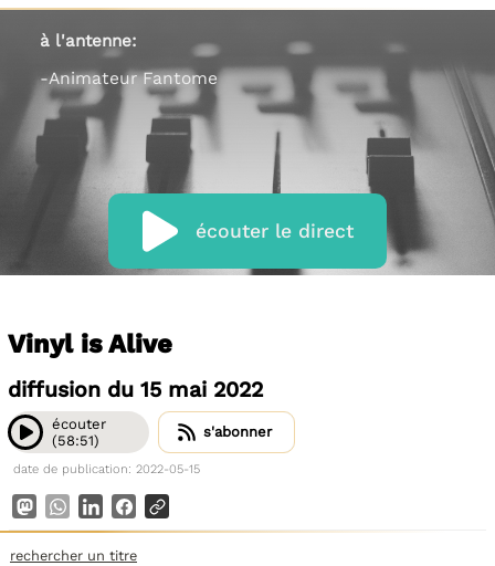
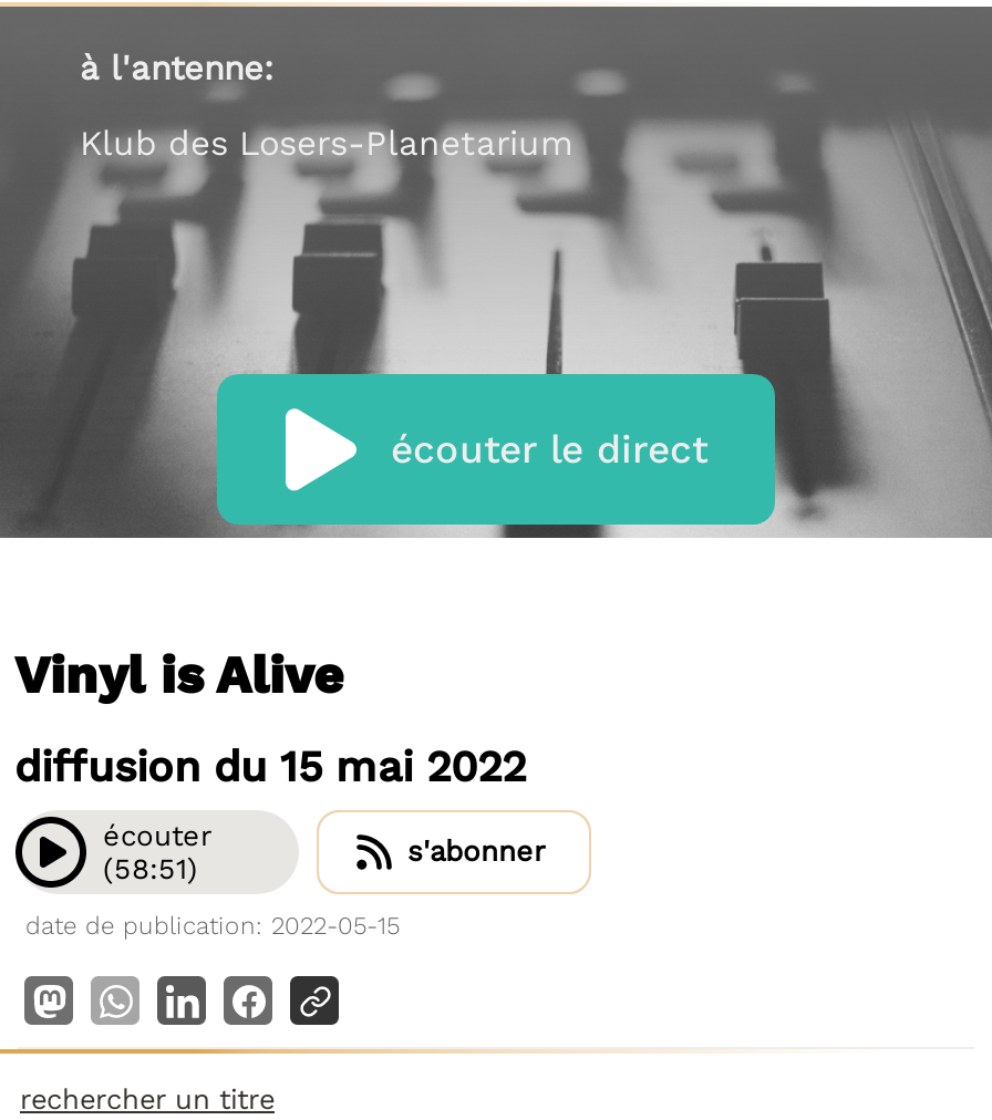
[40,68,218,89] -Animateur Fantome -> [80,123,573,165] Klub des Losers-Planetarium

